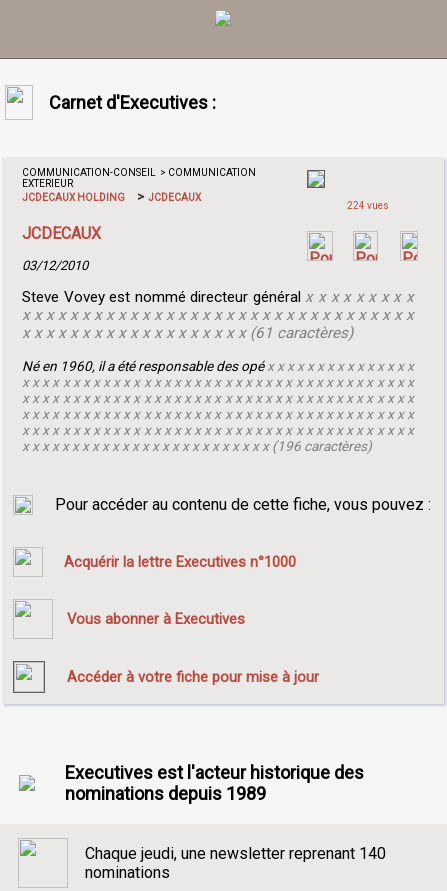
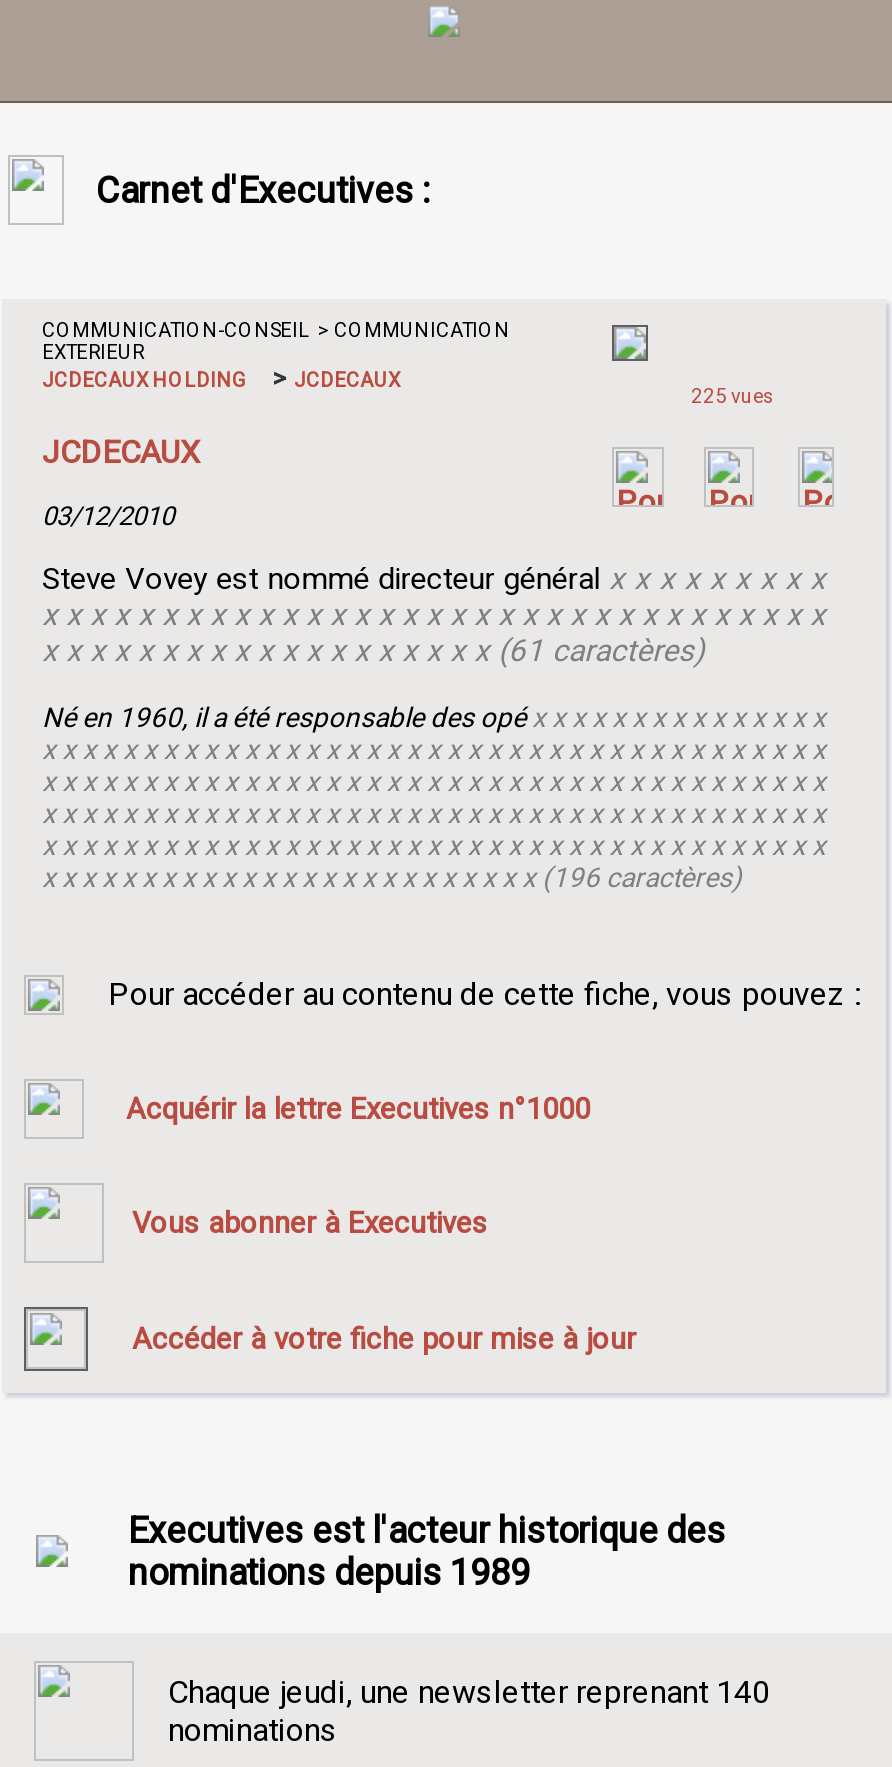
[346,200,388,211] 224 vues -> [691,385,775,407] 225 vues

